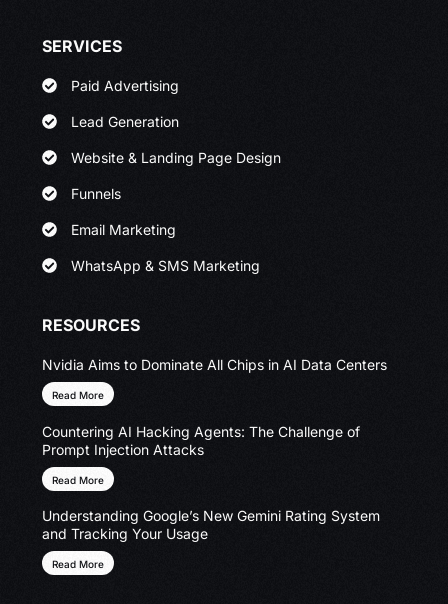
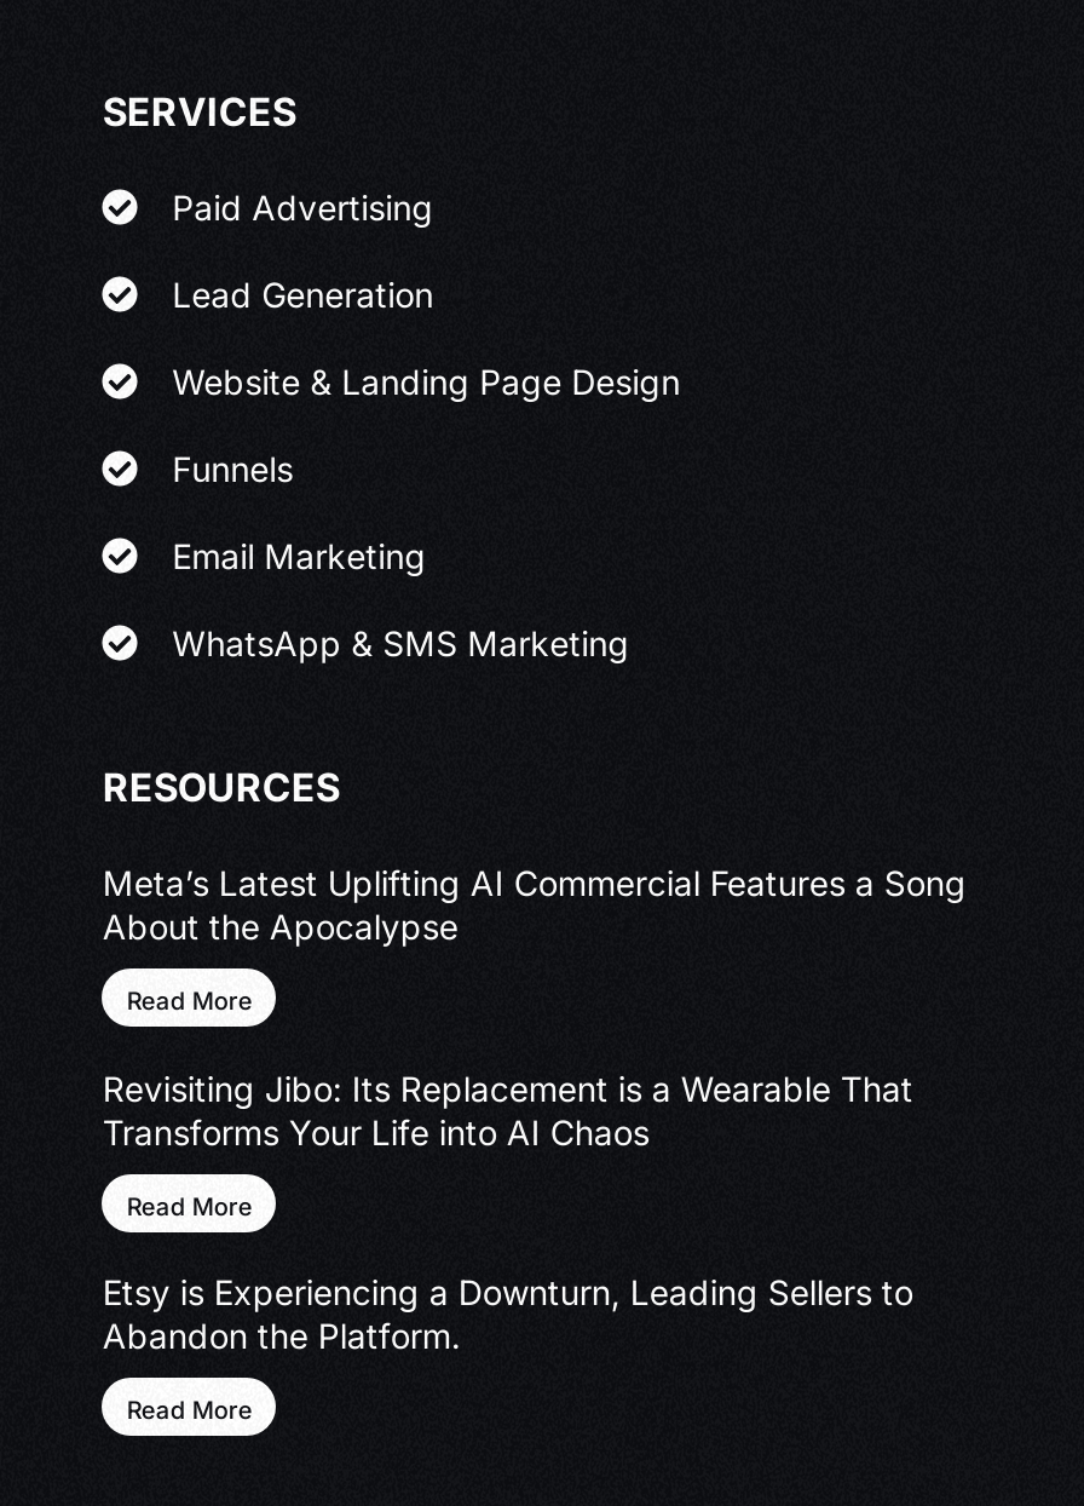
[42,356,387,373] Nvidia Aims to Dominate All Chips in AI Data Centers -> [103,862,966,947] Meta’s Latest Uplifting AI Commercial Features a Song | About the Apocalypse
[42,423,360,458] Countering AI Hacking Agents: The Challenge of | Prompt Injection Attacks -> [103,1067,913,1152] Revisiting Jibo: Its Replacement is a Wearable That | Transforms Your Life into AI Chaos
[42,507,380,542] Understanding Google’s New Gemini Rating System | and Tracking Your Usage -> [103,1271,913,1356] Etsy is Experiencing a Downturn, Leading Sellers to | Abandon the Platform.

